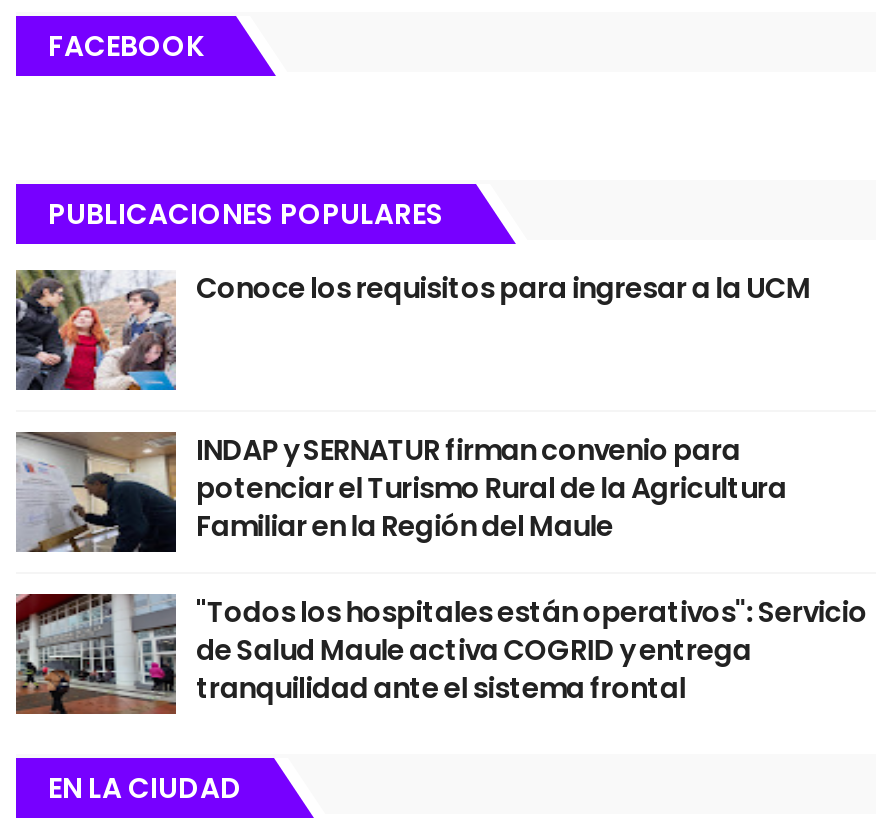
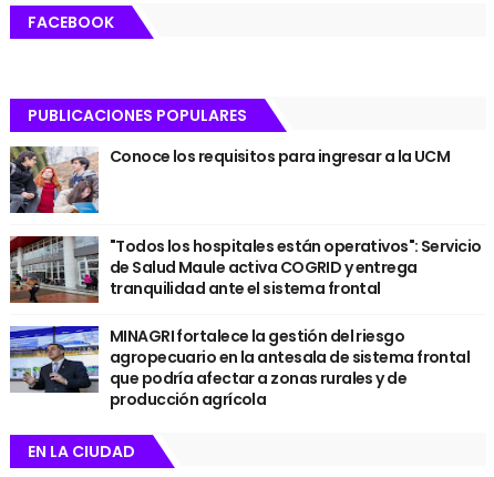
[18,430,787,554] [image] | INDAP y SERNATUR firman convenio para | potenciar el Turismo Rural de la Agricultura | Familiar en la Región del Maule -> none
moved [12,590,867,716] -> [8,234,481,304]: [image] | "Todos los hospitales están operativos": Servicio | de Salud Maule activa COGRID y entrega | tranquilidad ante el sistema frontal
none -> [9,325,470,410] [image] | MINAGRI fortalece la gestión del riesgo | agropecuario en la antesala de sistema frontal | que podría afectar a zonas rurales y de | producción agrícola

